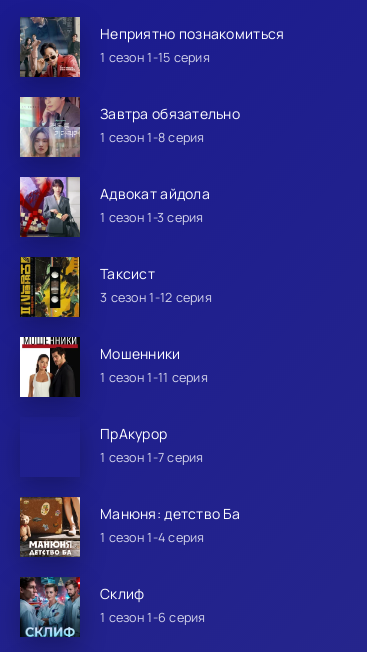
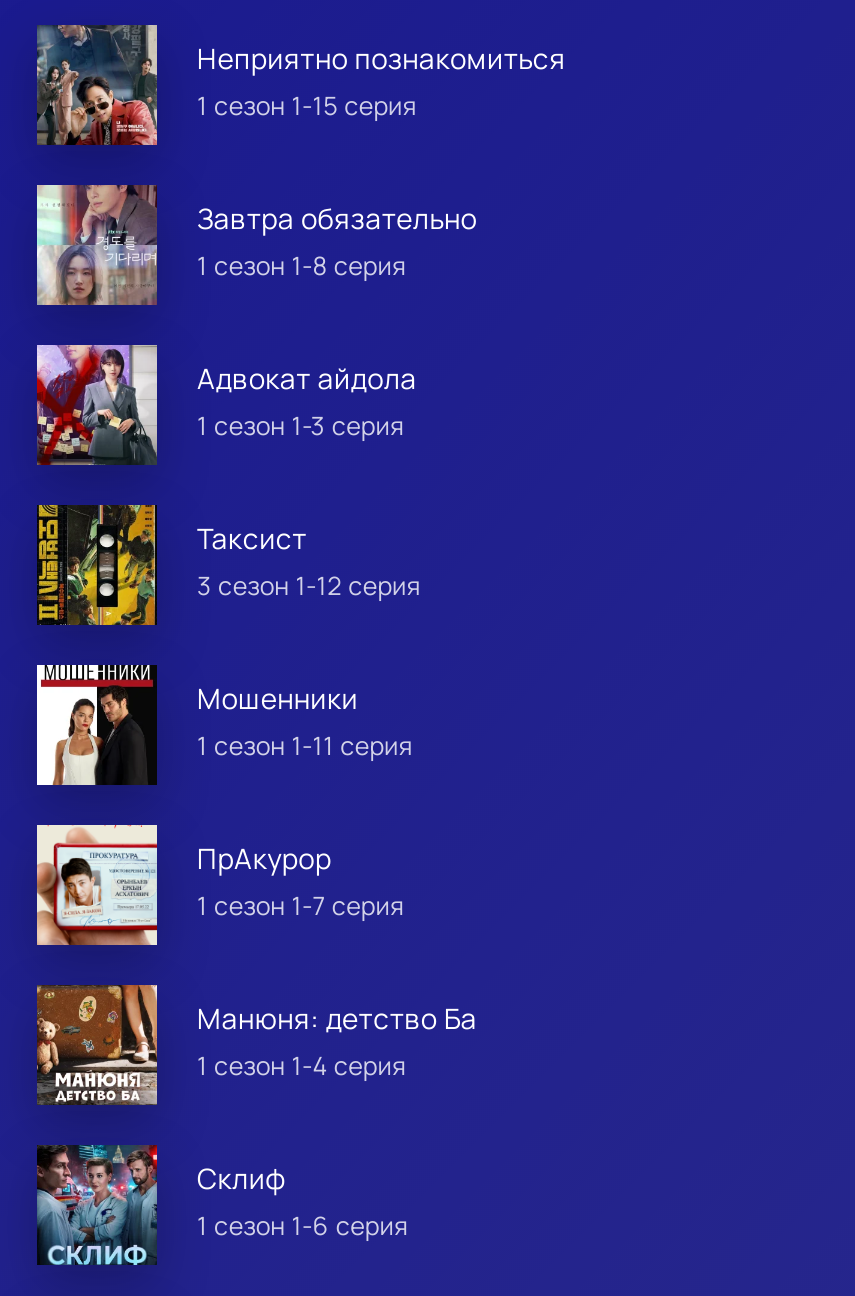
none -> [35,823,159,947] [image]

